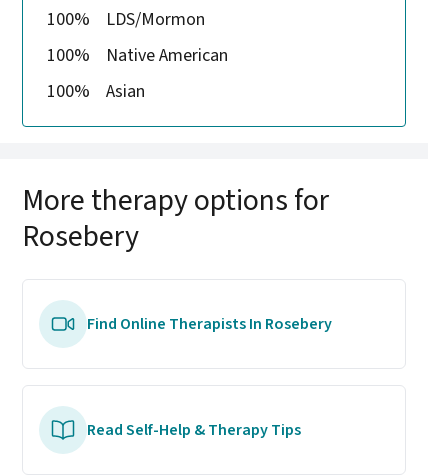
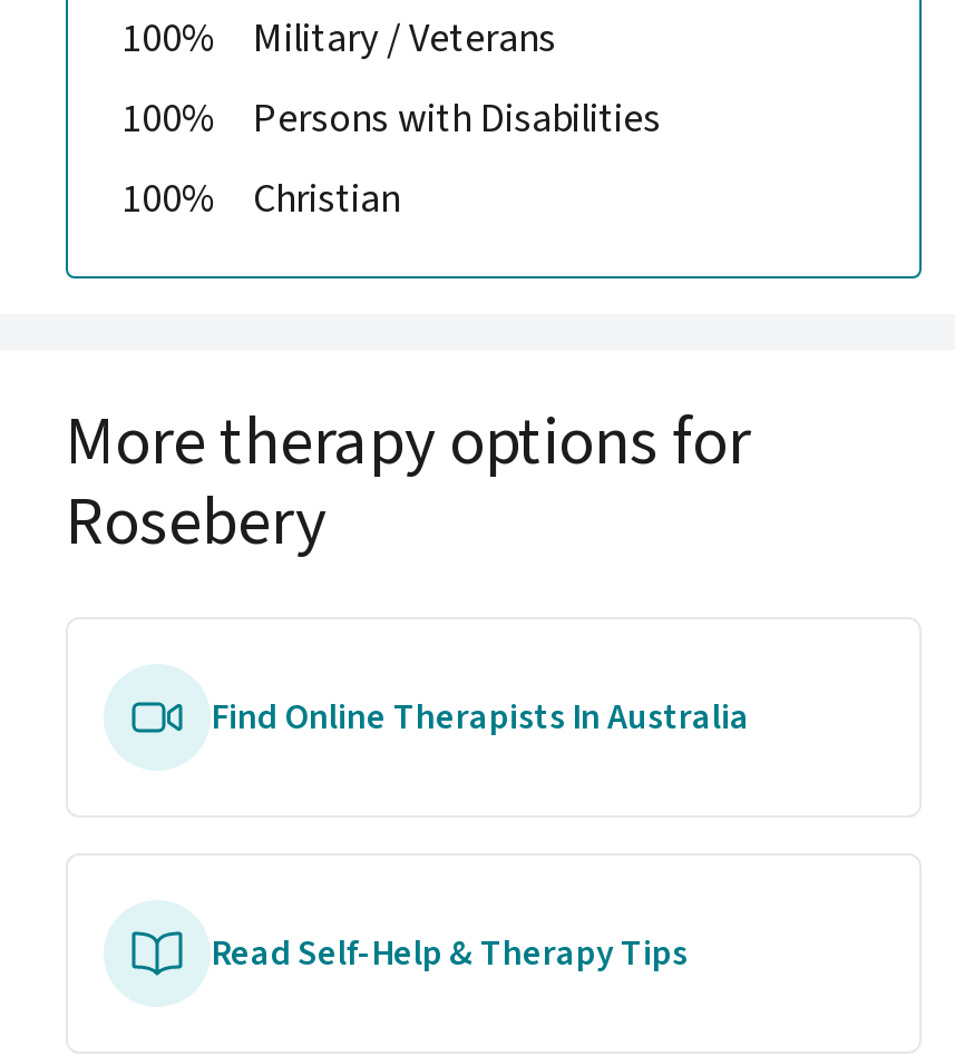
[106,7,205,32] LDS/Mormon -> [253,11,556,67] Military / Veterans
[106,43,228,68] Native American -> [253,91,661,147] Persons with Disabilities
[106,79,145,104] Asian -> [253,172,400,227] Christian
[87,313,332,335] Find Online Therapists In Rosebery -> [211,693,750,742] Find Online Therapists In Australia

